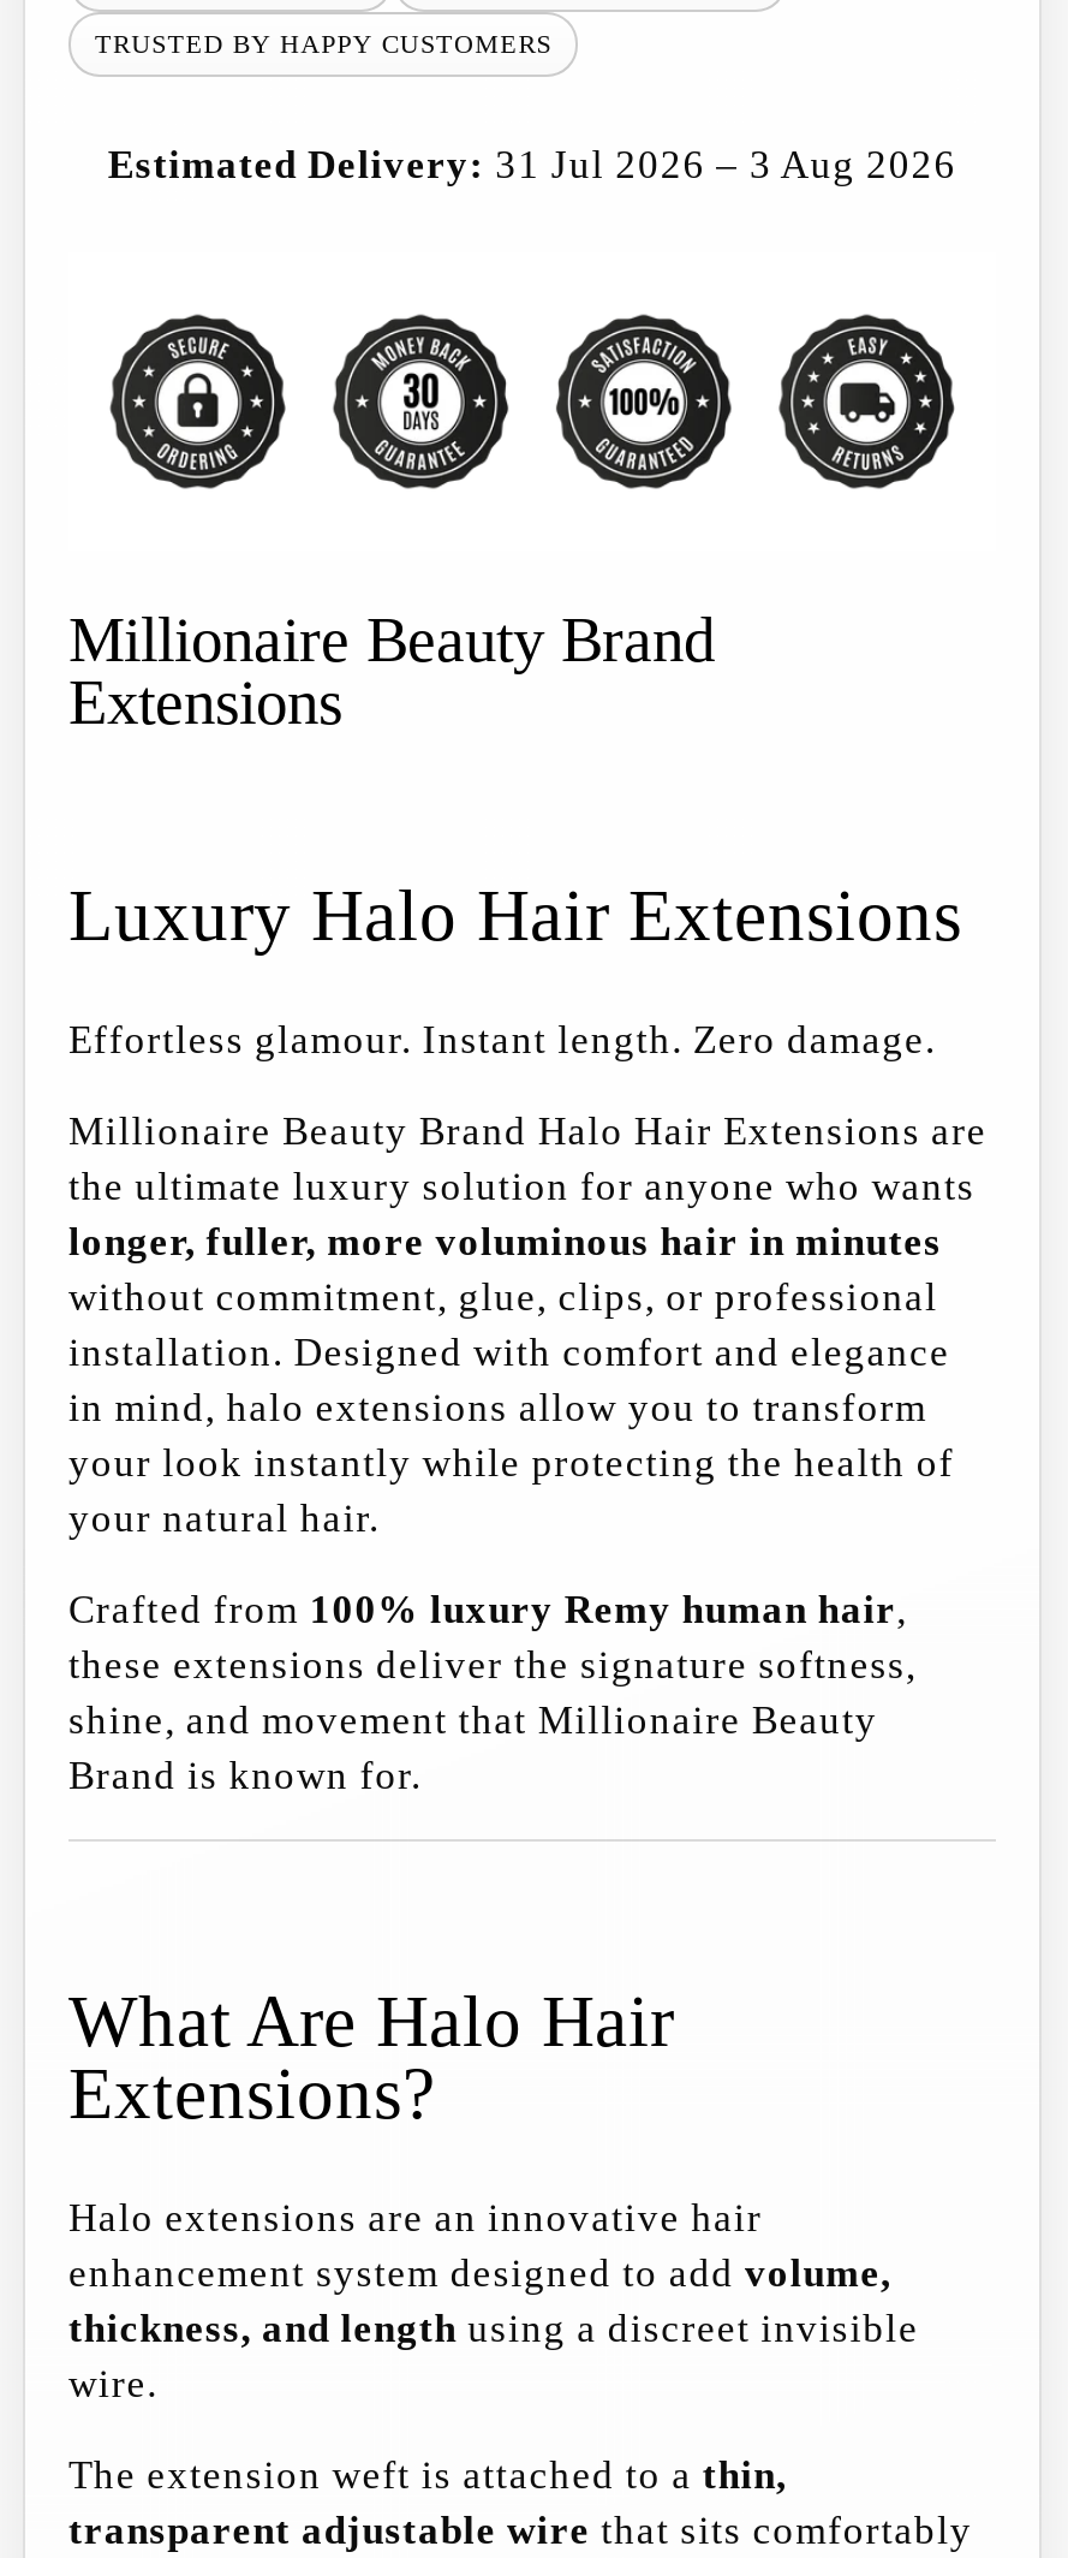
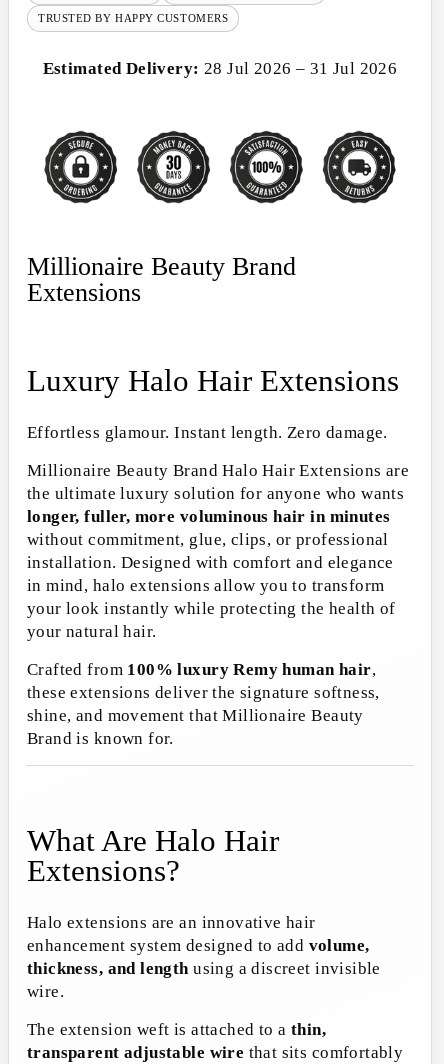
[108,141,957,186] Estimated Delivery: 31 Jul 2026 – 3 Aug 2026 -> [43,58,397,77] Estimated Delivery: 28 Jul 2026 – 31 Jul 2026

